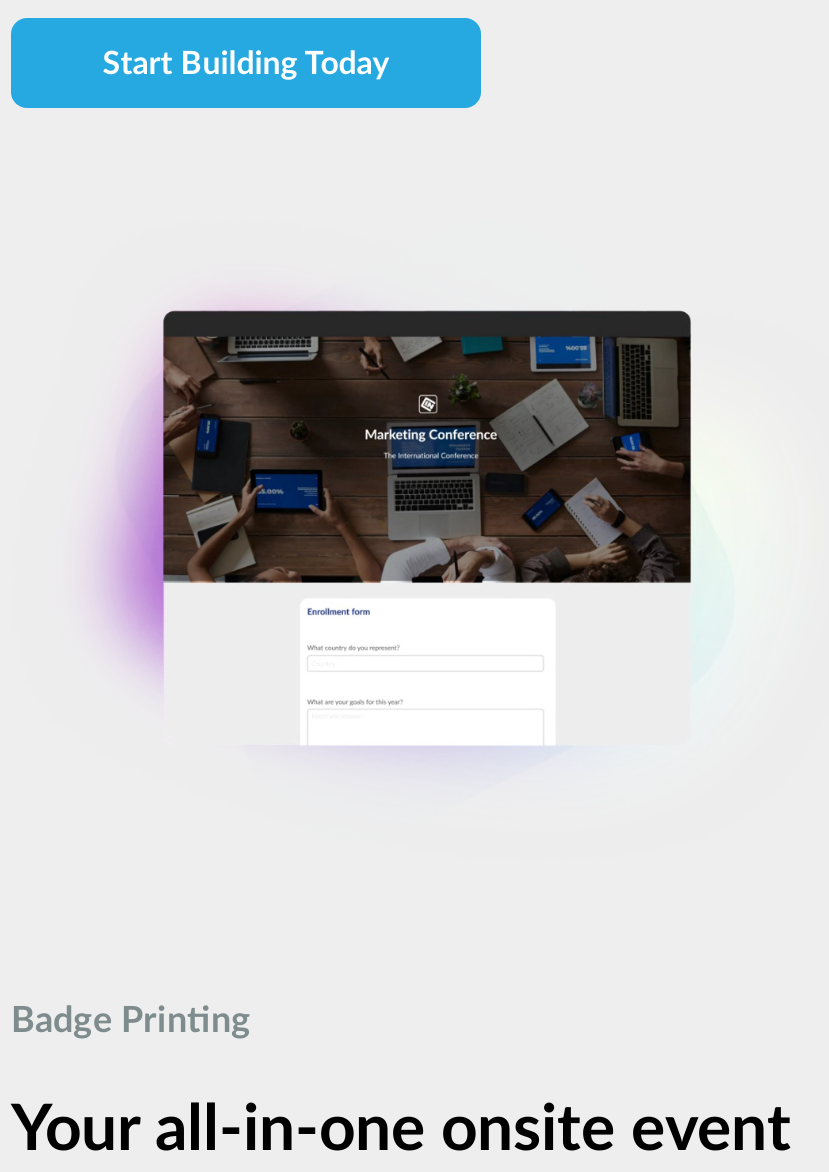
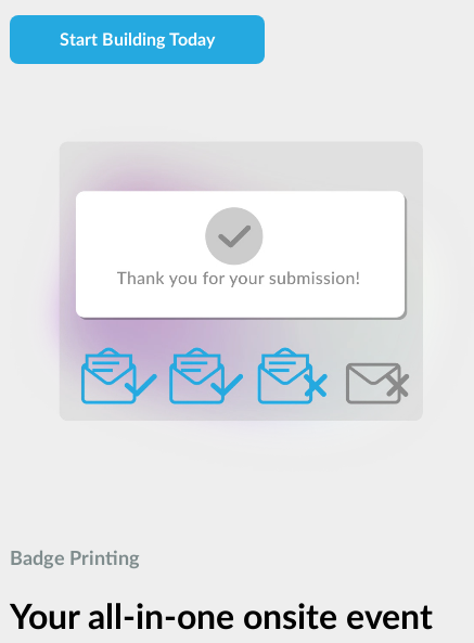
[133,310,747,746] [image] -> [75,175,410,409] [image]

